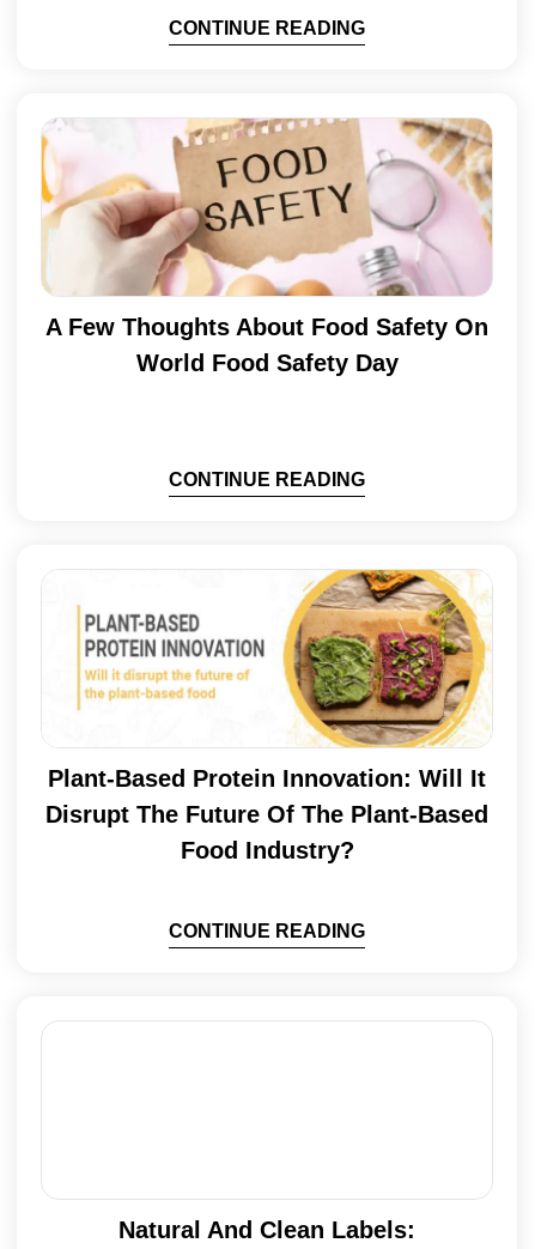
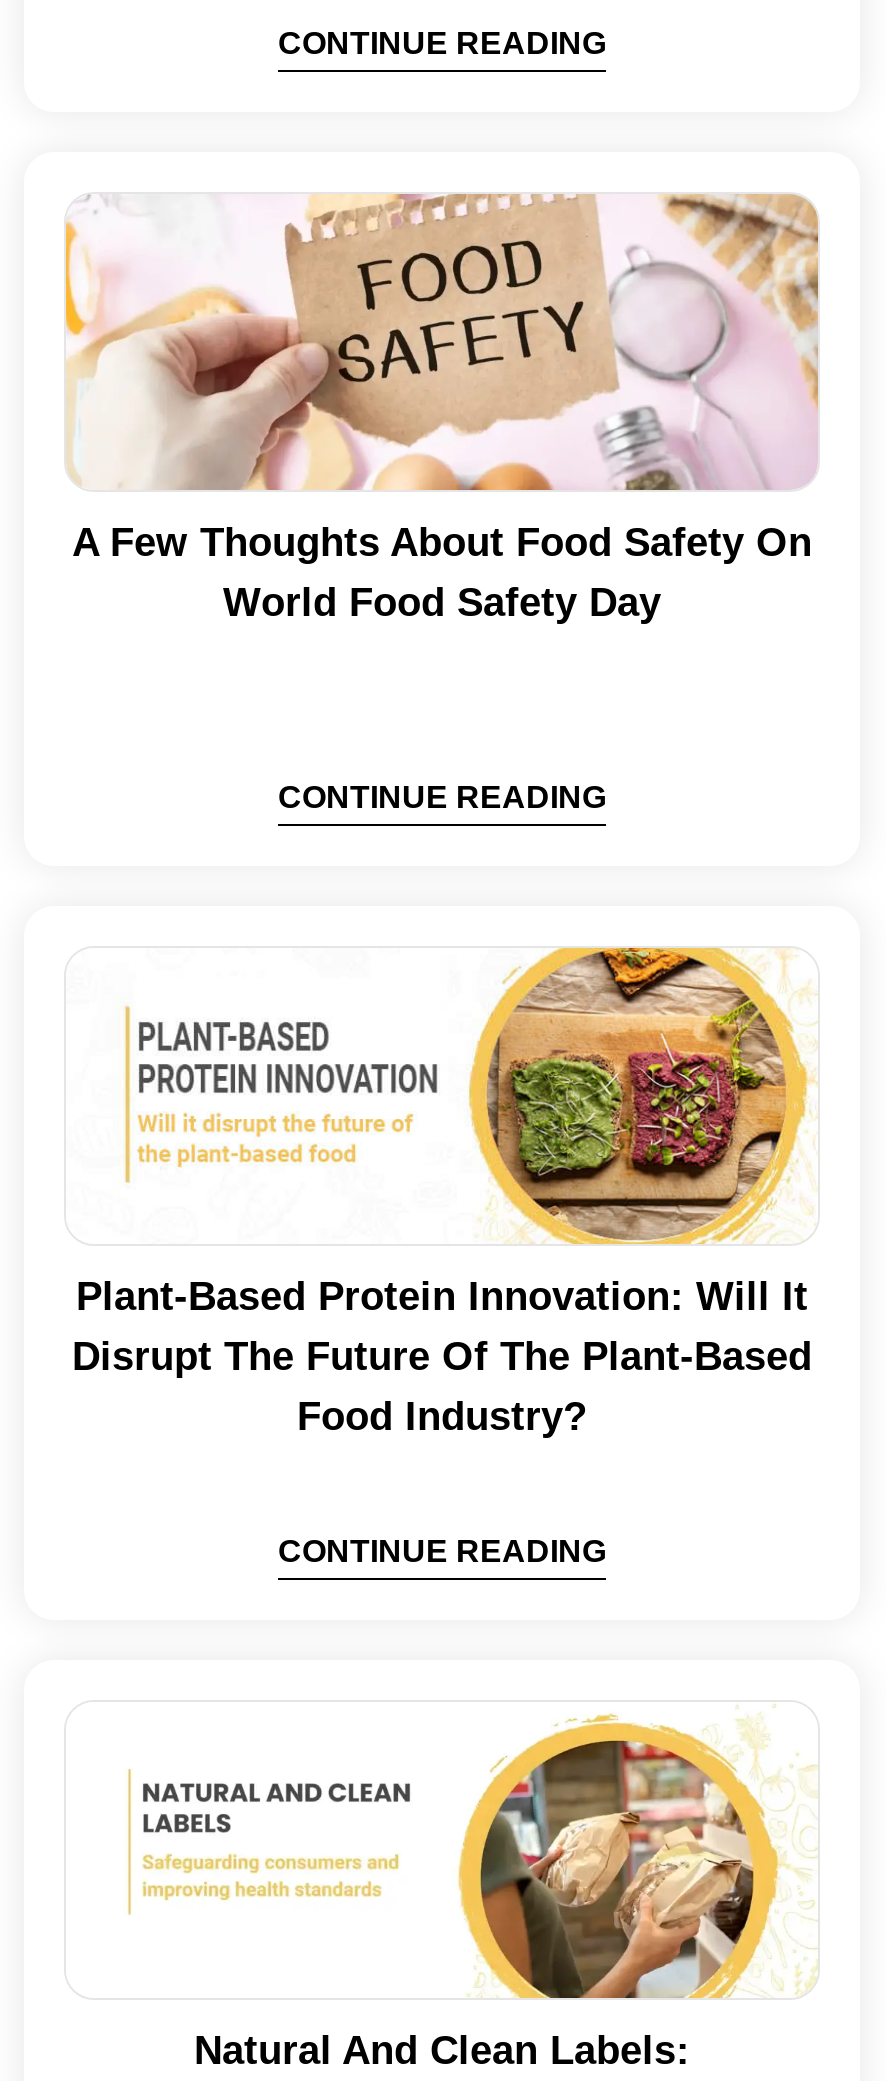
none -> [126,1770,412,1914] [image]
none -> [456,1712,818,2000] [image]

